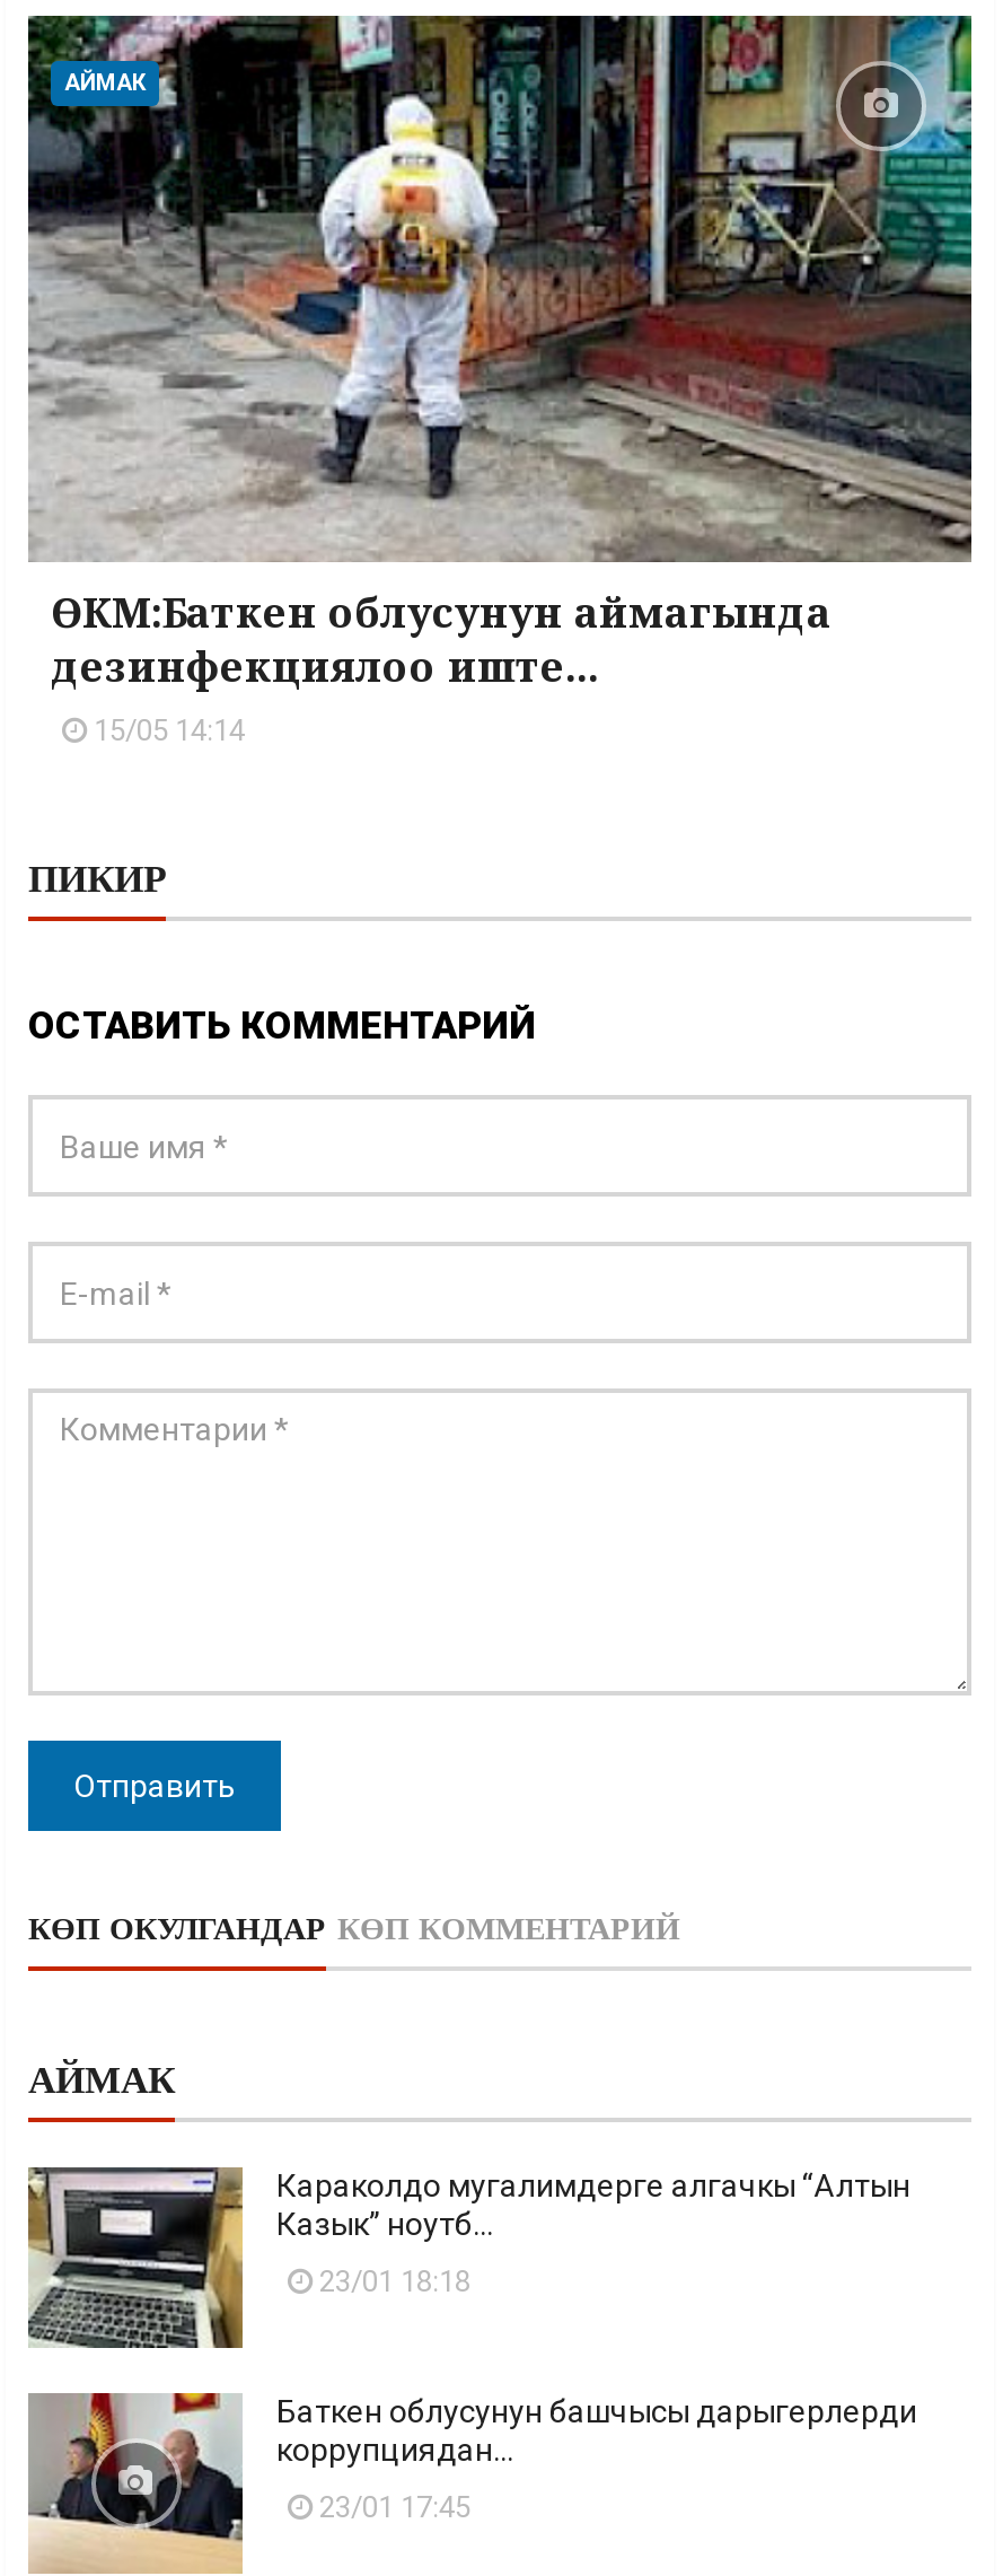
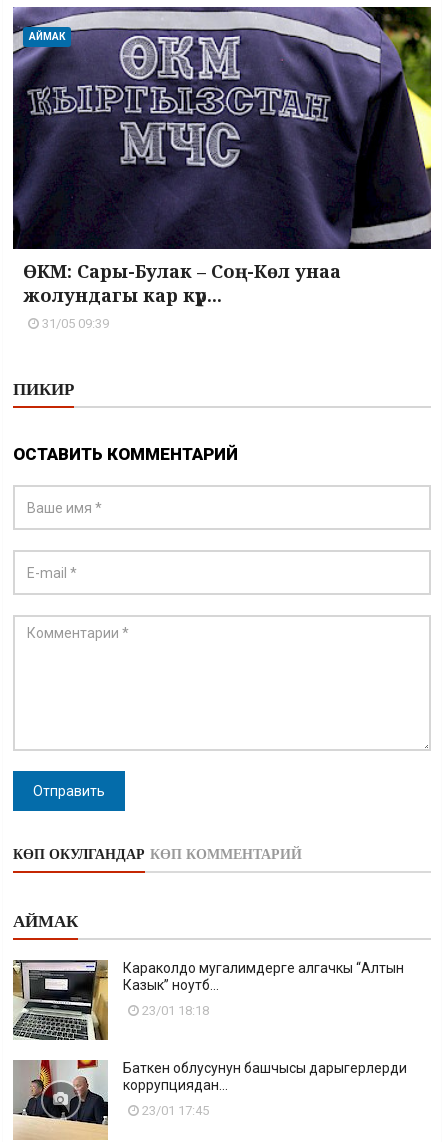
[26,14,974,747] [image] | ӨКМ:Баткен облусунун аймагында | дезинфекциялоо иште... | 15/05 14:14 -> [12,6,432,331] [image] | ӨКМ: Сары-Булак – Соң-Көл унаа | жолундагы кар күр... | 31/05 09:39

